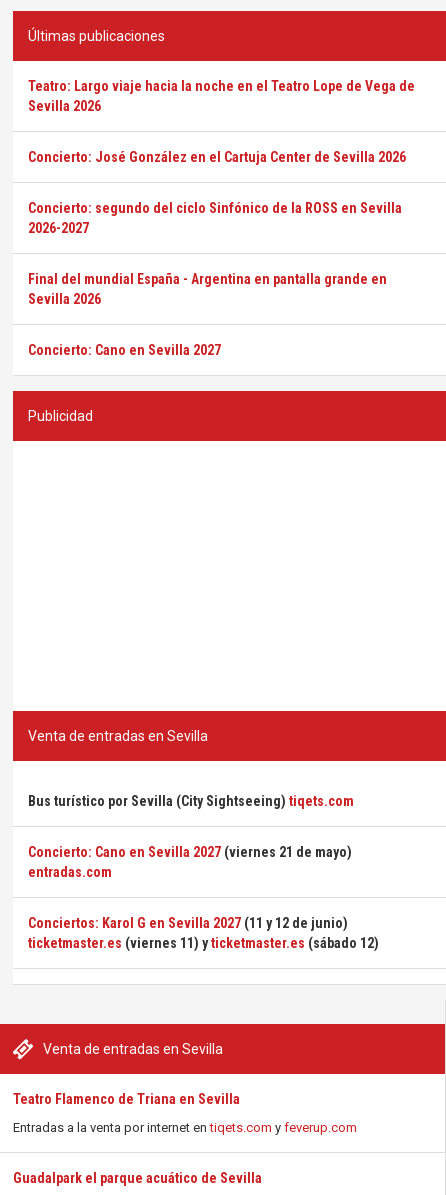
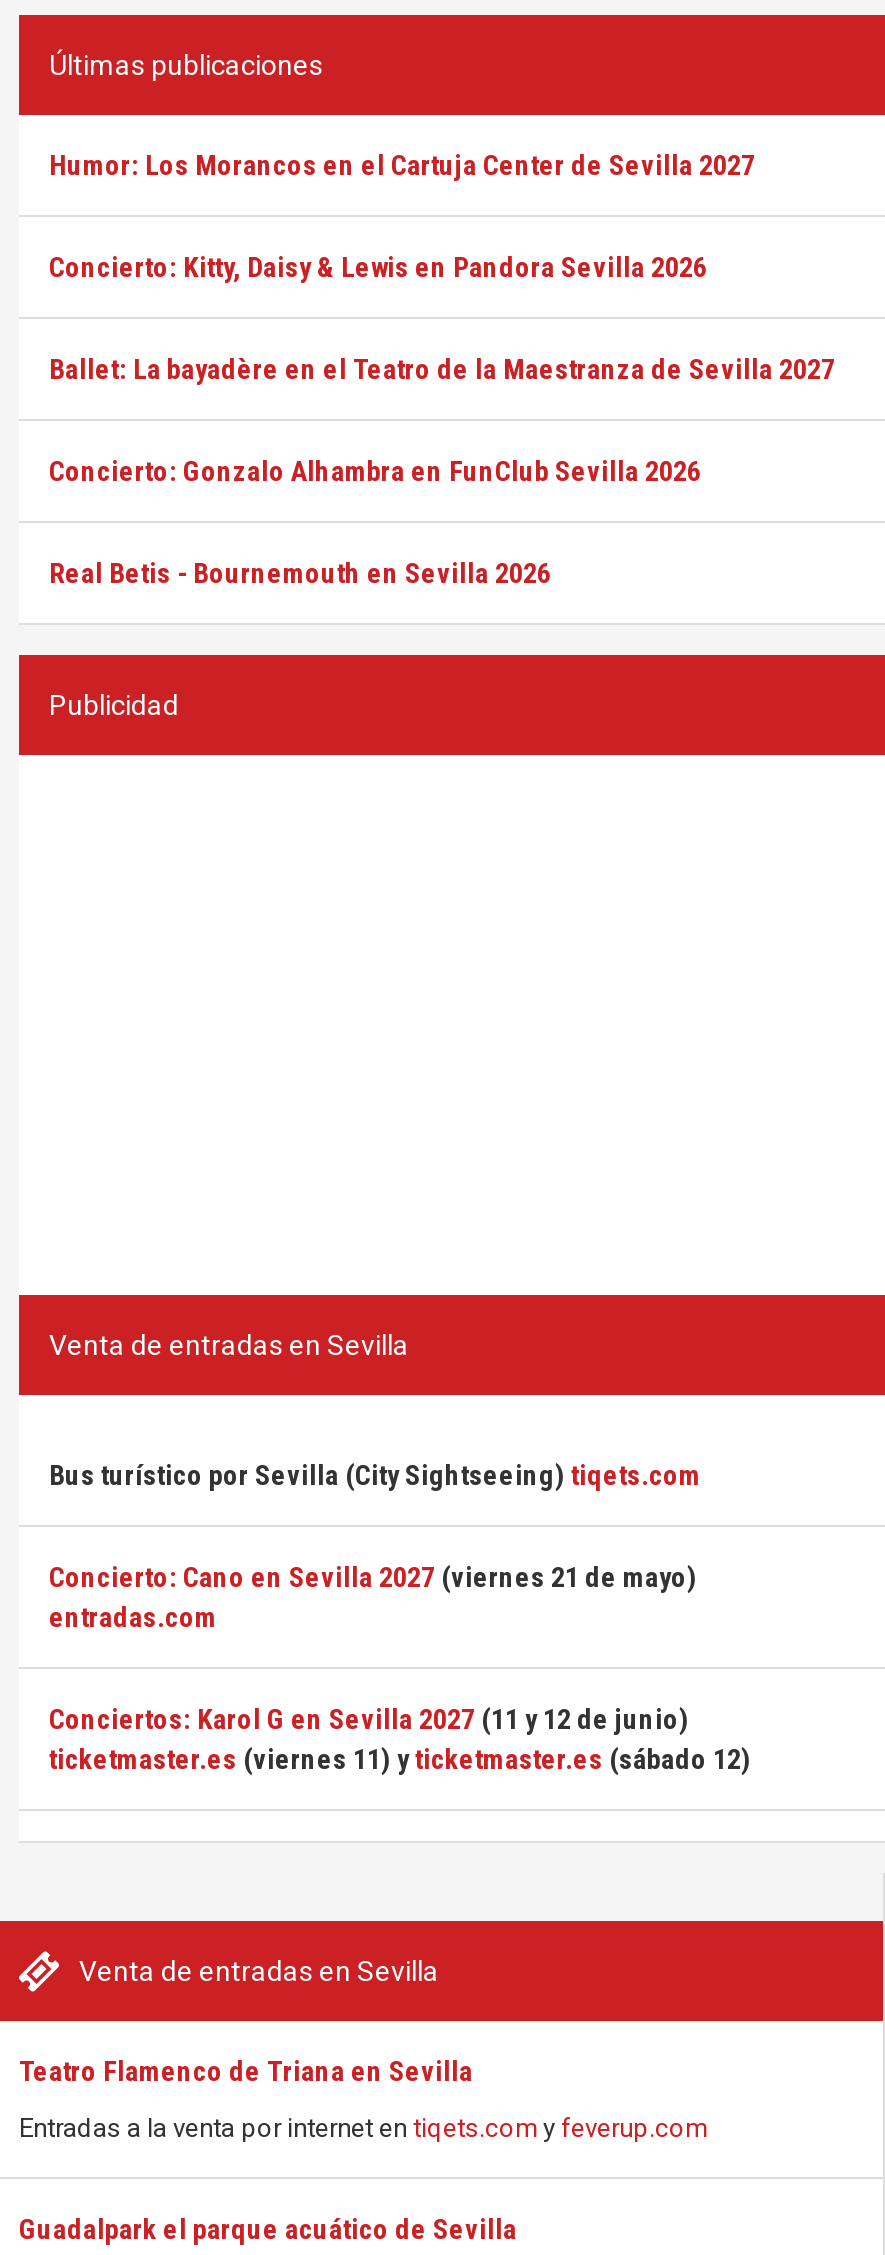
[28,78,415,114] Teatro: Largo viaje hacia la noche en el Teatro Lope de Vega de | Sevilla 2026 -> [49,149,755,181] Humor: Los Morancos en el Cartuja Center de Sevilla 2027
[28,149,406,165] Concierto: José González en el Cartuja Center de Sevilla 2026 -> [49,251,707,283] Concierto: Kitty, Daisy & Lewis en Pandora Sevilla 2026
[28,200,402,236] Concierto: segundo del ciclo Sinfónico de la ROSS en Sevilla | 2026-2027 -> [49,353,835,385] Ballet: La bayadère en el Teatro de la Maestranza de Sevilla 2027
[28,271,387,307] Final del mundial España - Argentina en pantalla grande en | Sevilla 2026 -> [49,455,701,487] Concierto: Gonzalo Alhambra en FunClub Sevilla 2026
[28,342,221,358] Concierto: Cano en Sevilla 2027 -> [49,557,551,589] Real Betis - Bournemouth en Sevilla 2026

